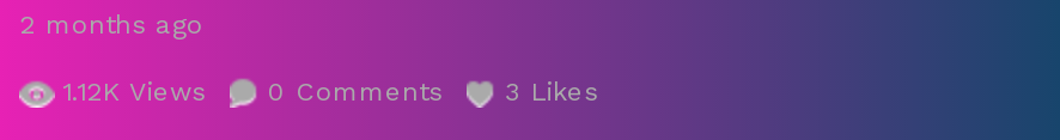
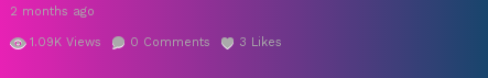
[62,77,598,108] 1.12K Views 0 Comments 3 Likes -> [30,35,282,50] 1.09K Views 0 Comments 3 Likes

